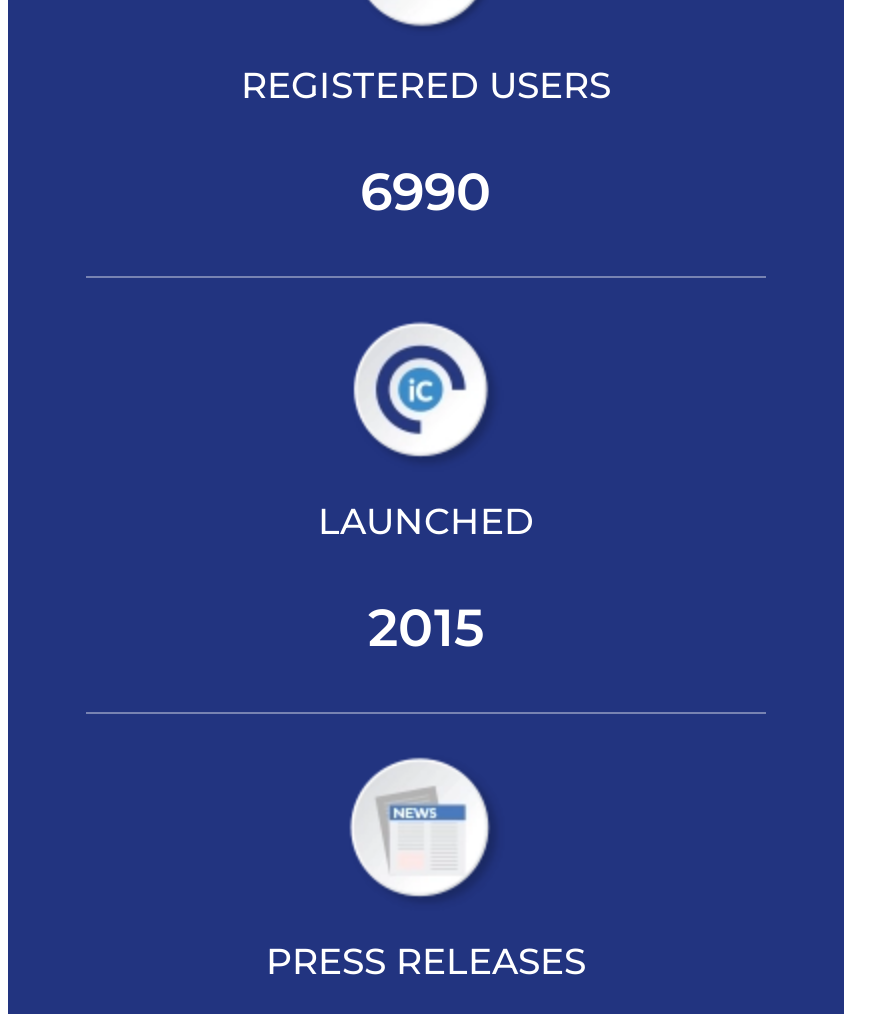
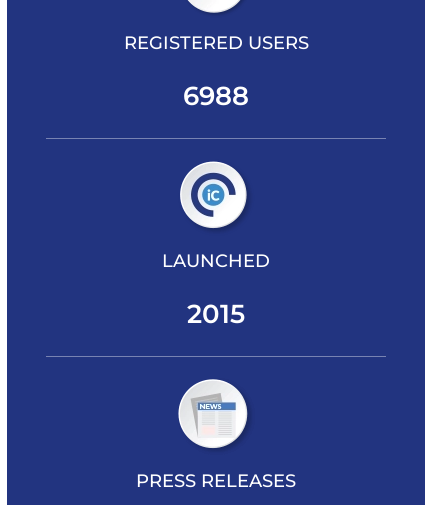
[360,161,492,225] 6990 -> [183,80,249,112] 6988

